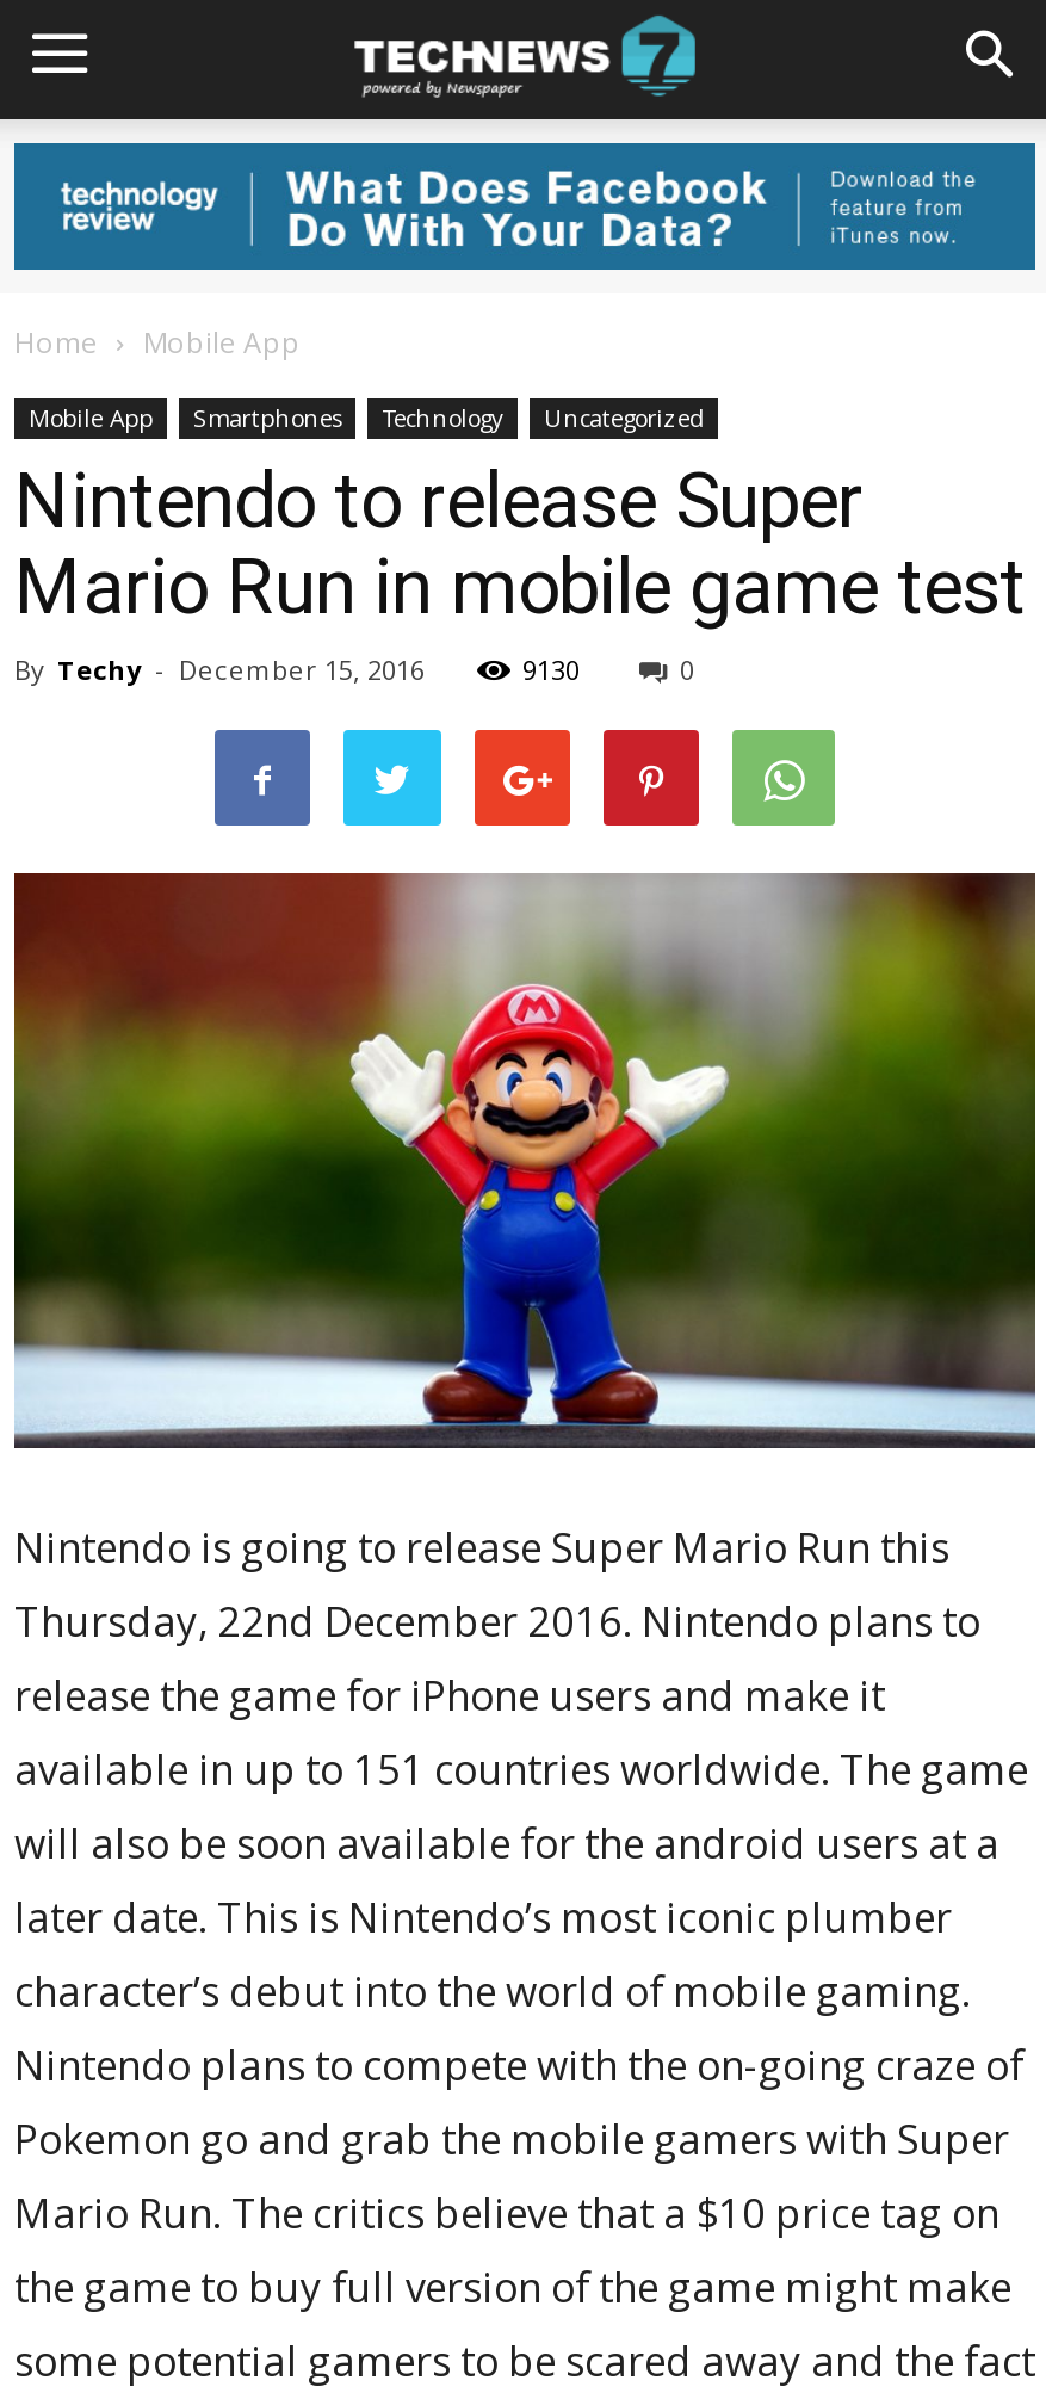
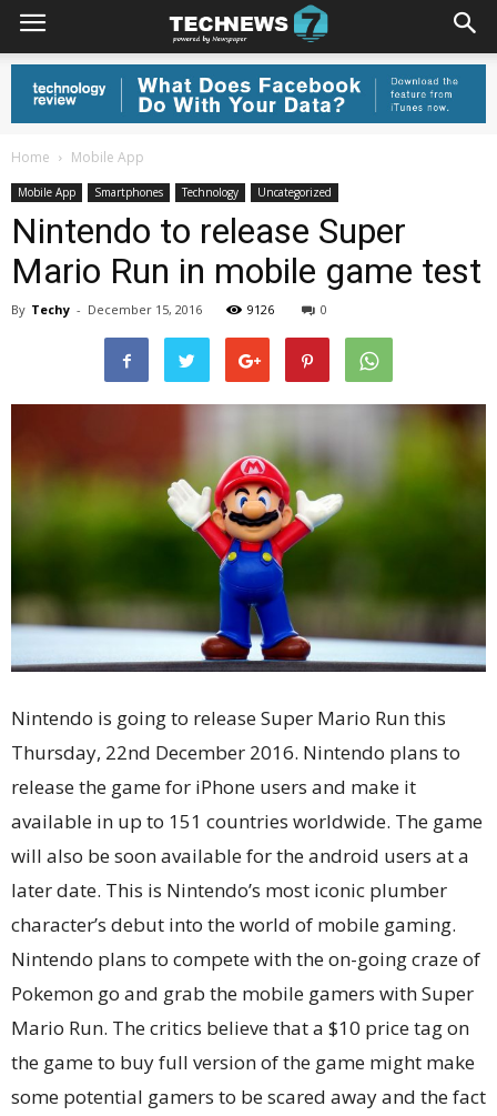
[522,651,580,687] 9130 -> [247,301,274,318] 9126

